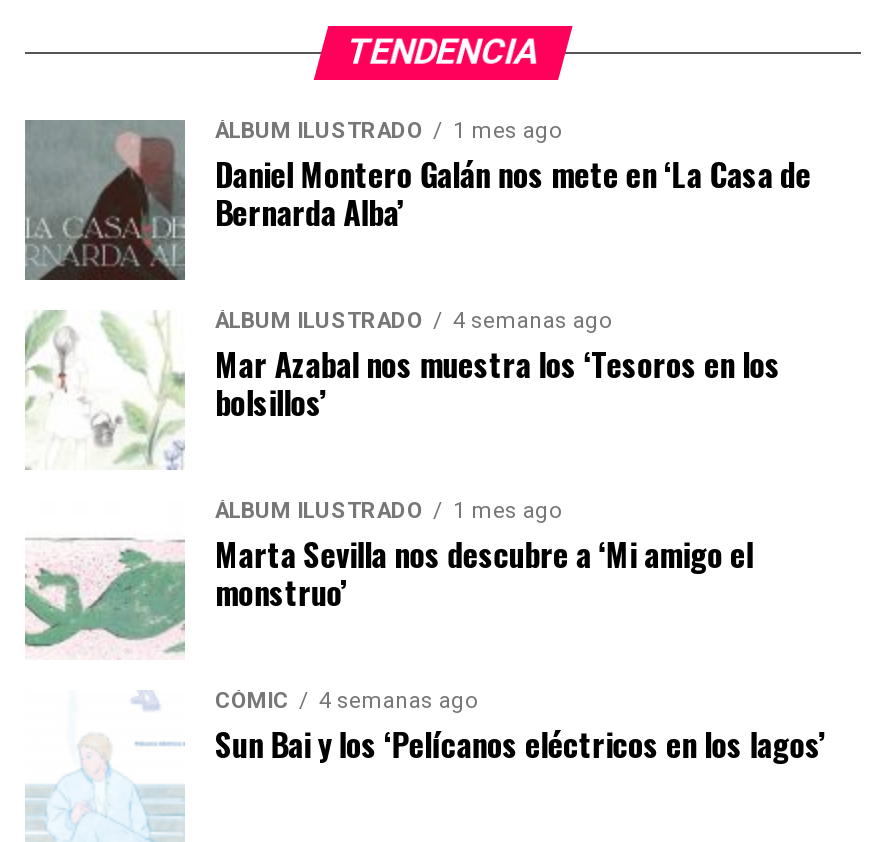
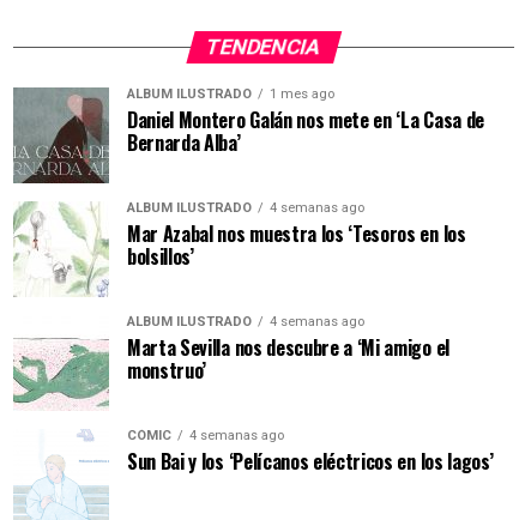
[215,498,561,524] ÁLBUM ILUSTRADO 1 mes ago -> [127,314,364,329] ÁLBUM ILUSTRADO 4 semanas ago

